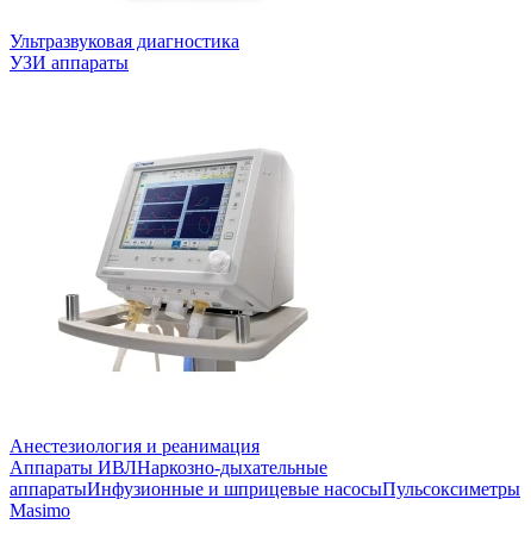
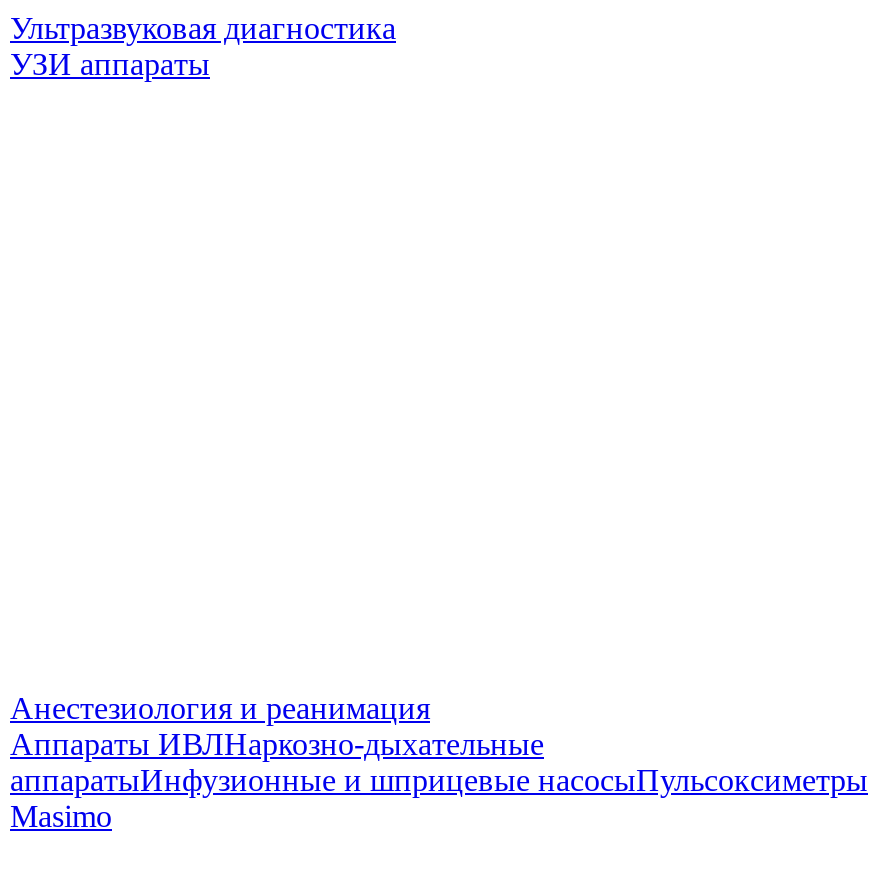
[57,149,308,373] [image] -> none

